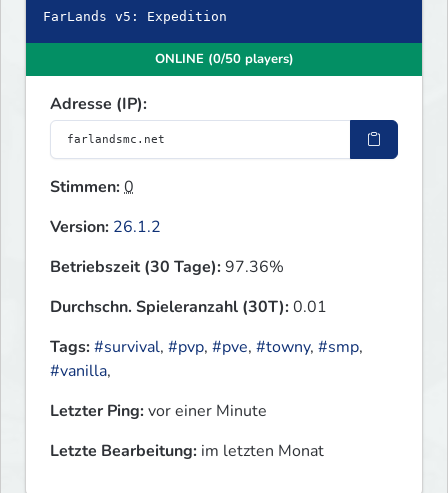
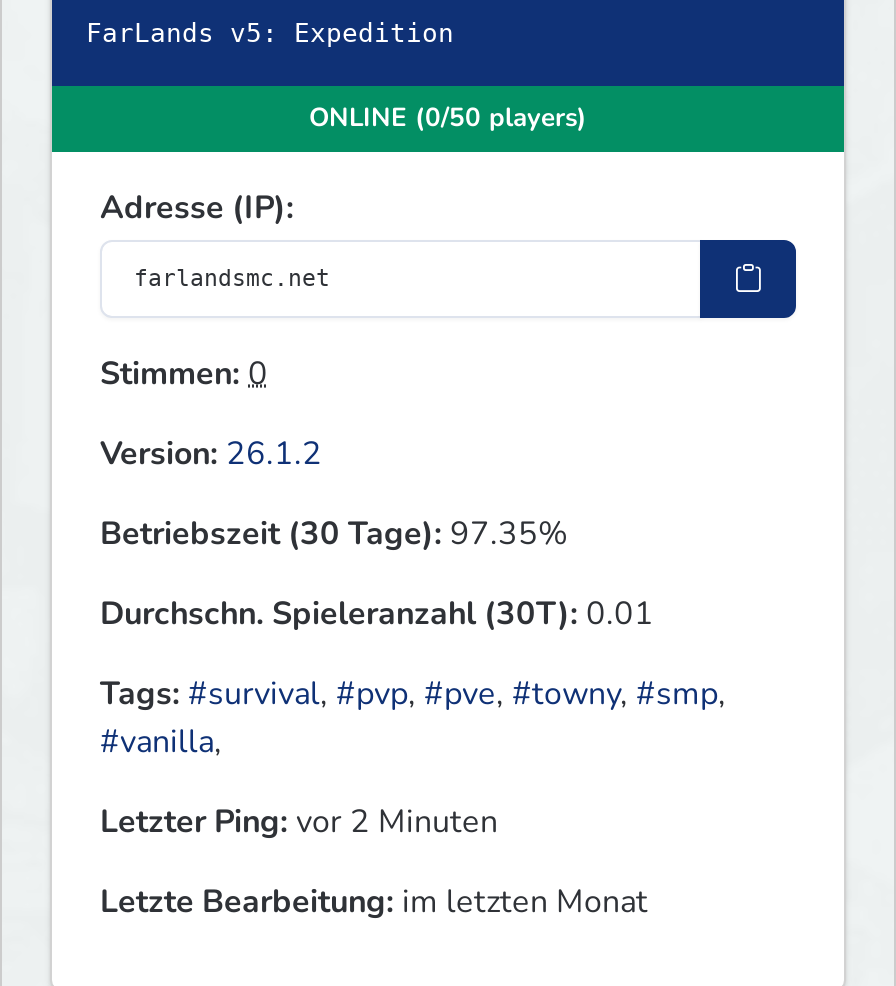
[50,256,284,278] Betriebszeit (30 Tage): 97.36% -> [100,512,568,556] Betriebszeit (30 Tage): 97.35%
[50,400,267,422] Letzter Ping: vor einer Minute -> [100,800,498,844] Letzter Ping: vor 2 Minuten

